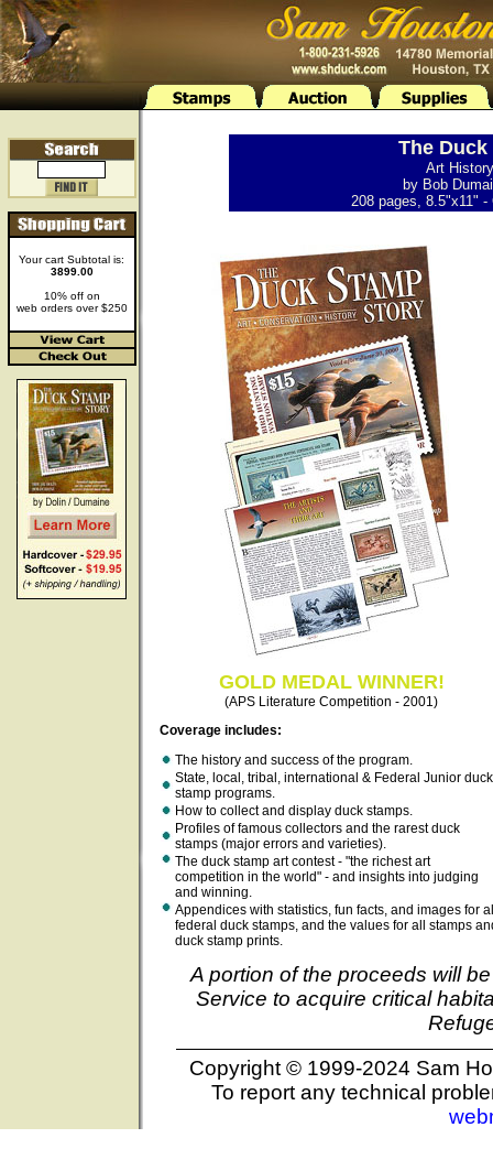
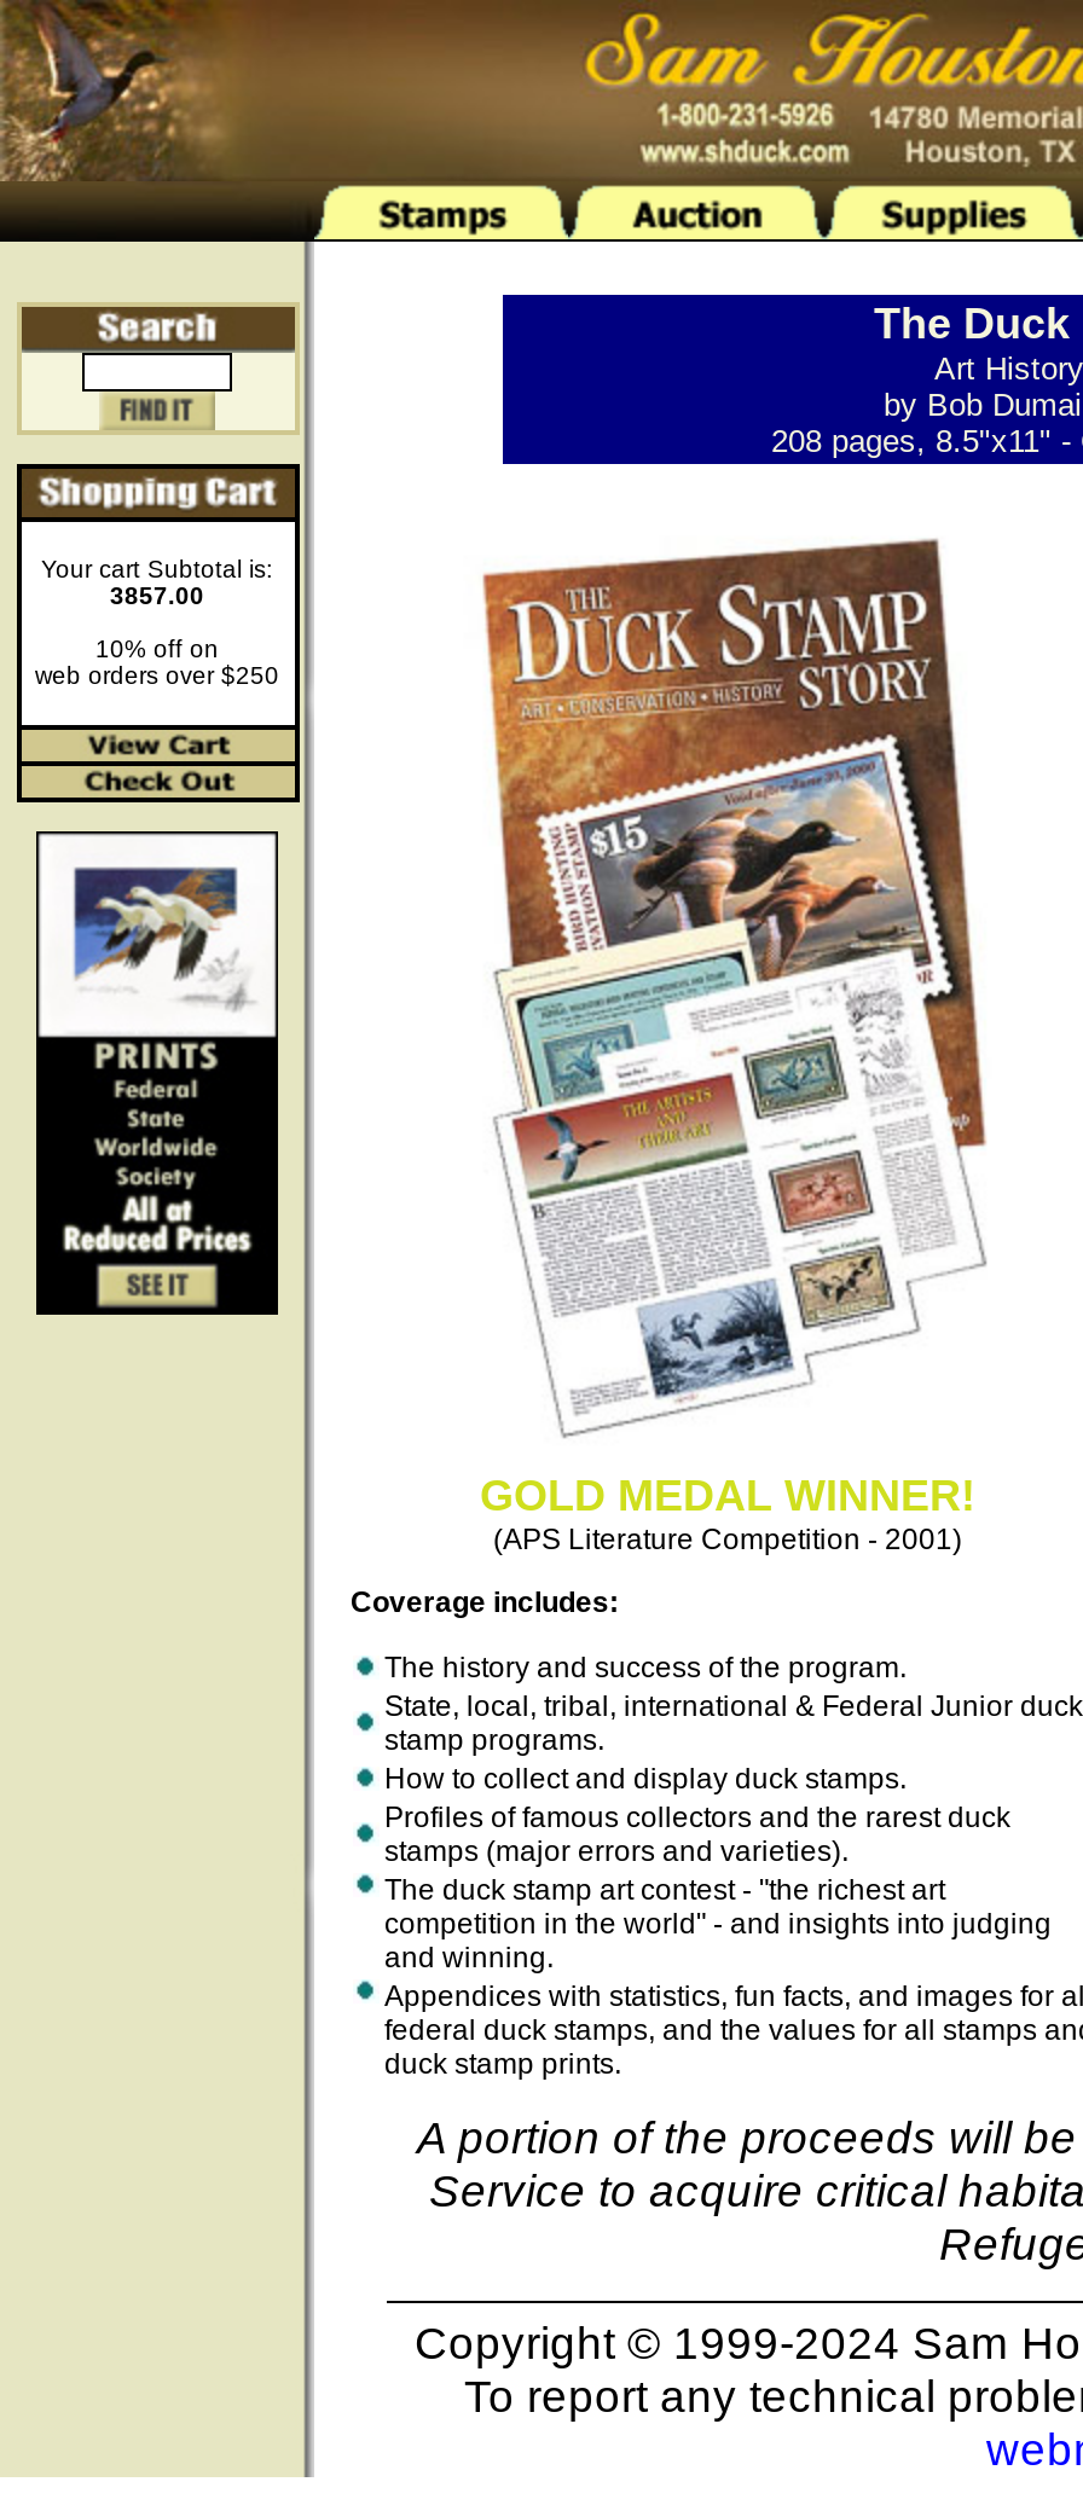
[50,265,93,278] 3899.00 -> [110,582,204,609] 3857.00
[18,381,125,598] [image] -> [36,836,278,1315] [image]

